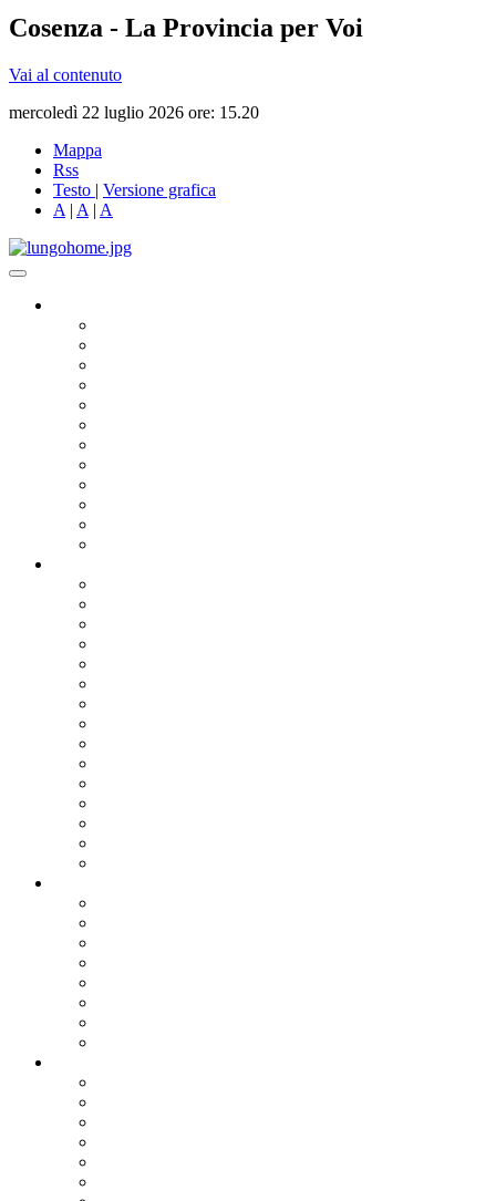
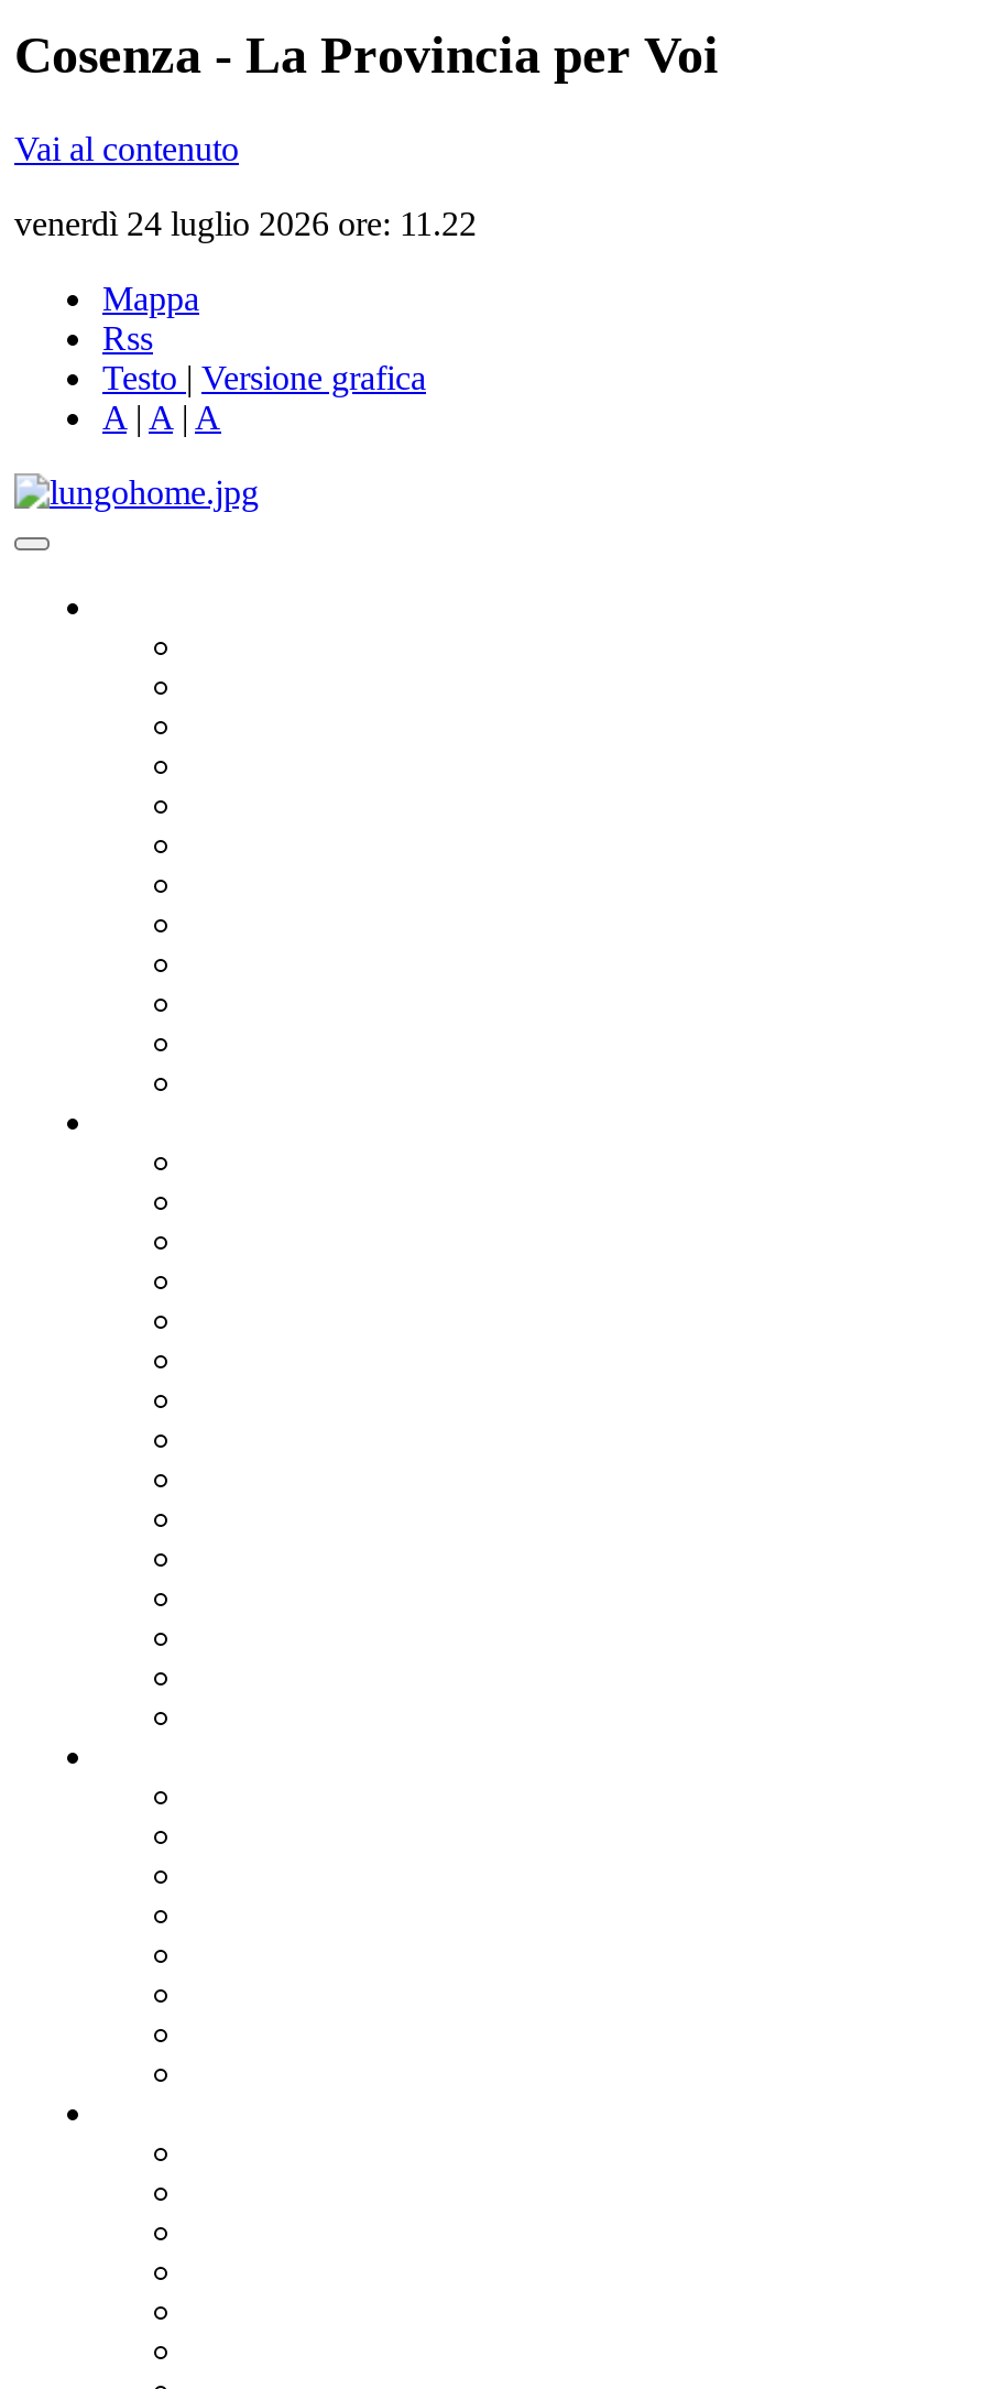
[9,103,259,122] mercoledì 22 luglio 2026 ore: 15.20 -> [14,204,477,242] venerdì 24 luglio 2026 ore: 11.22

